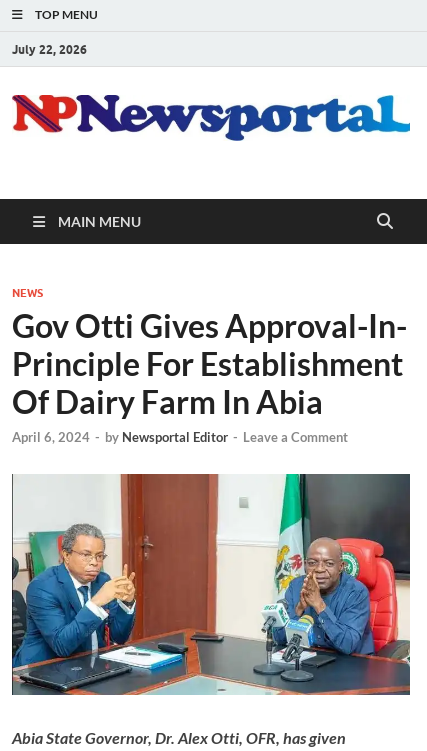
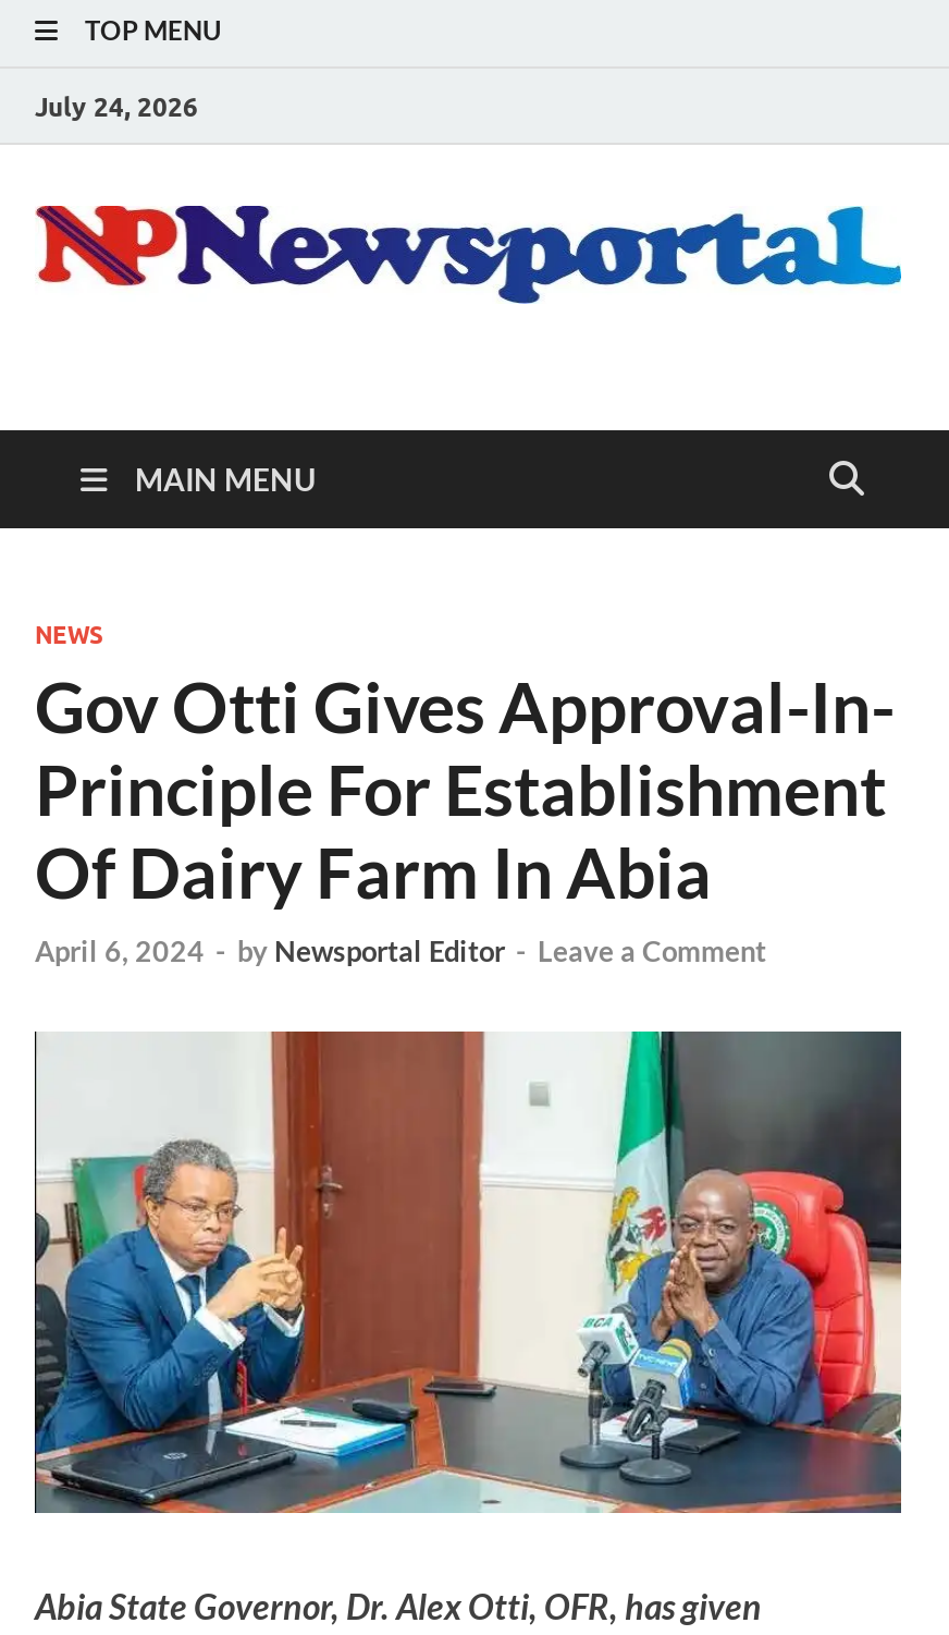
[12,41,87,56] July 22, 2026 -> [35,89,198,122] July 24, 2026

